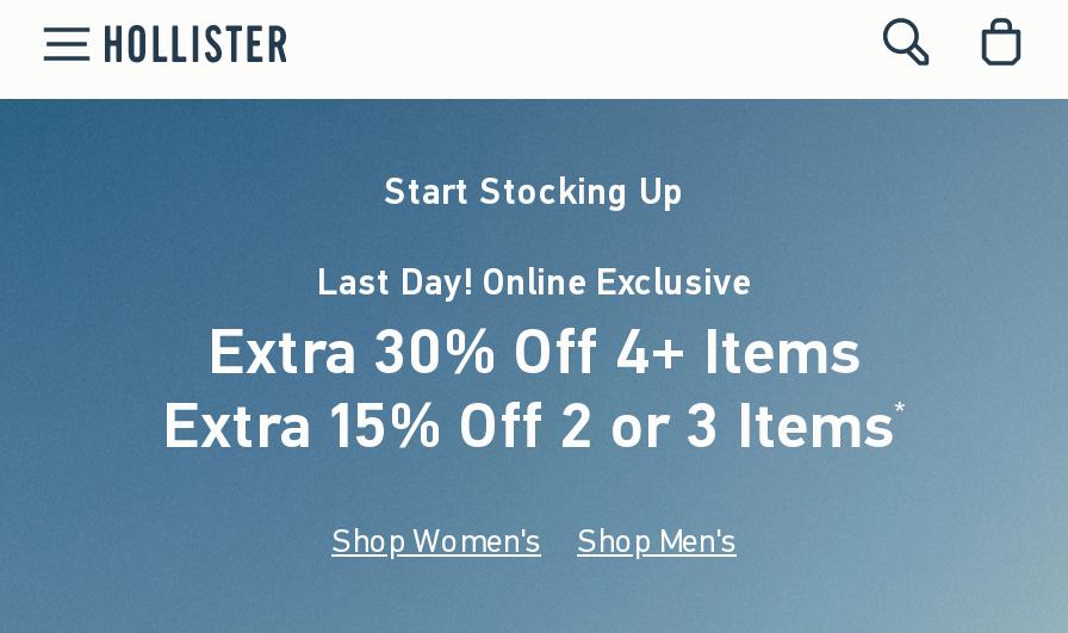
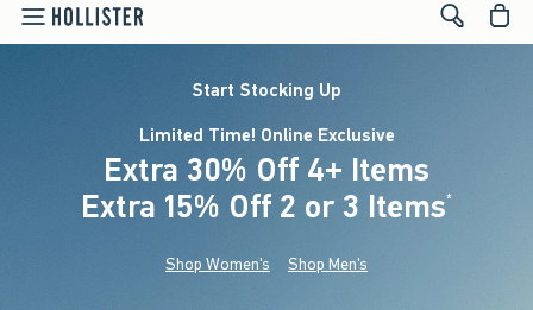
[317,259,751,306] Last Day! Online Exclusive -> [139,124,394,147] Limited Time! Online Exclusive

